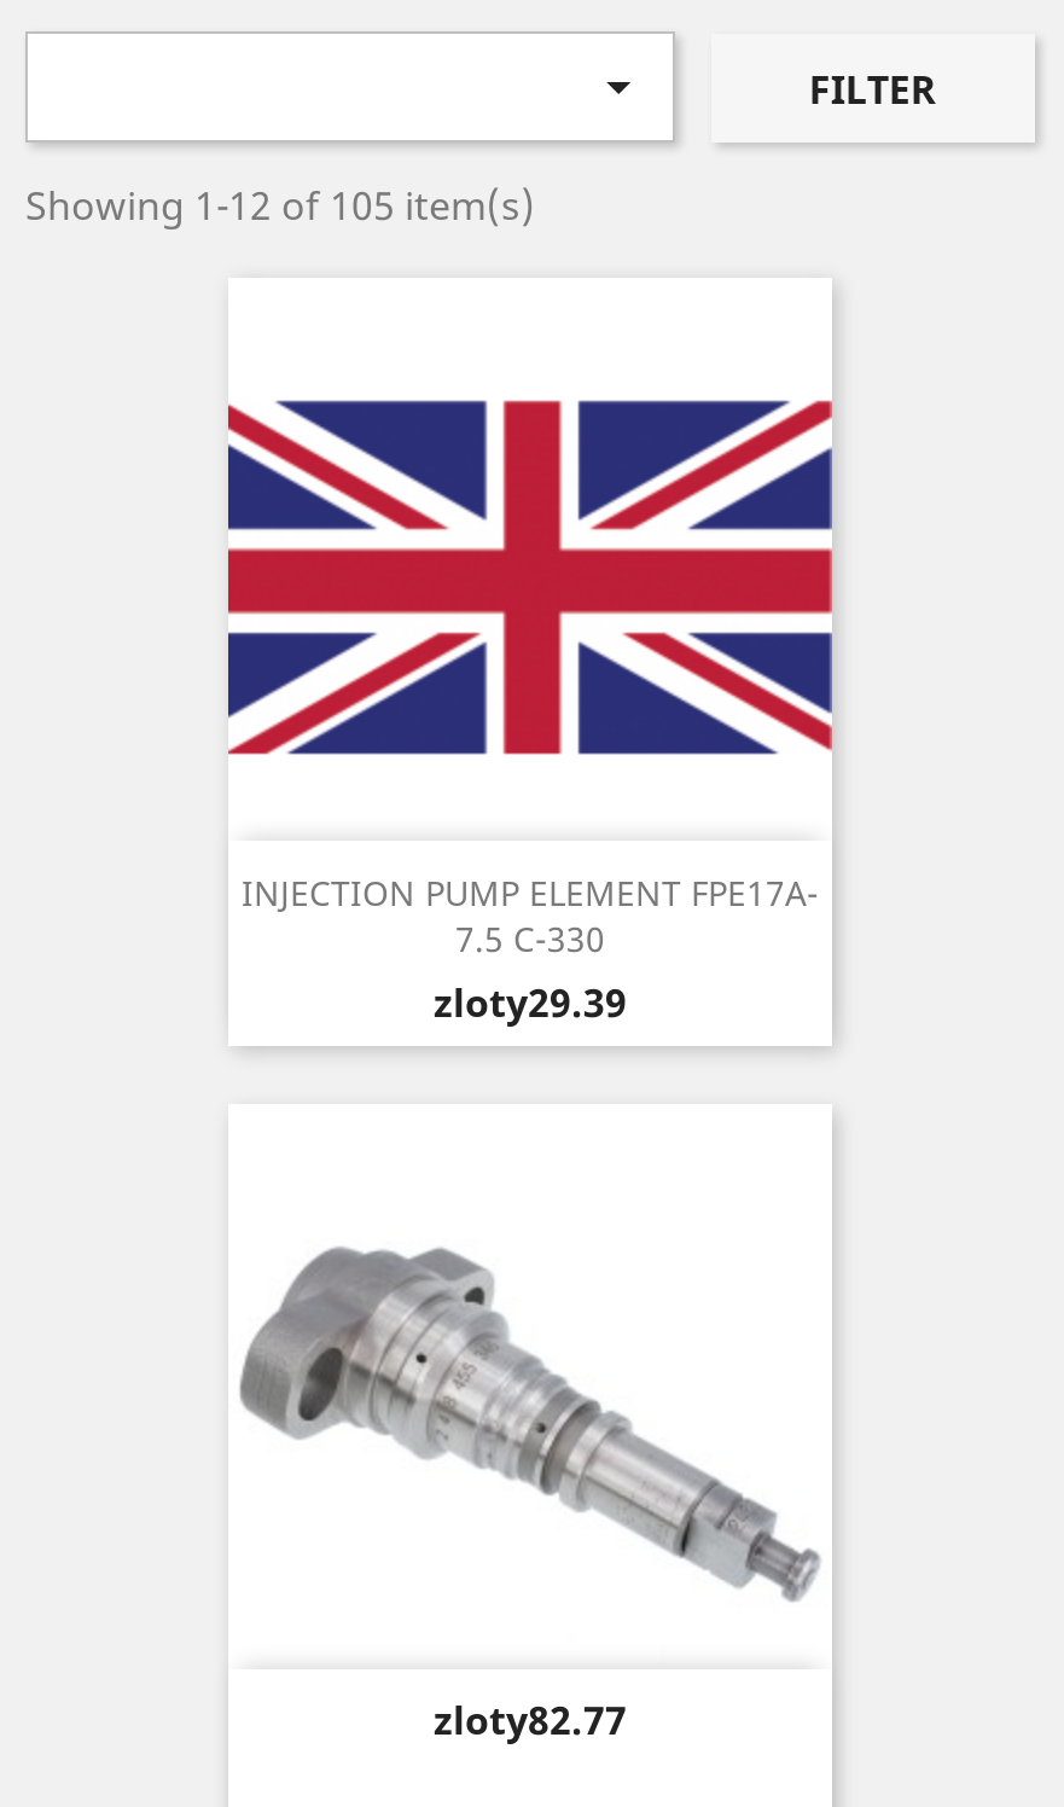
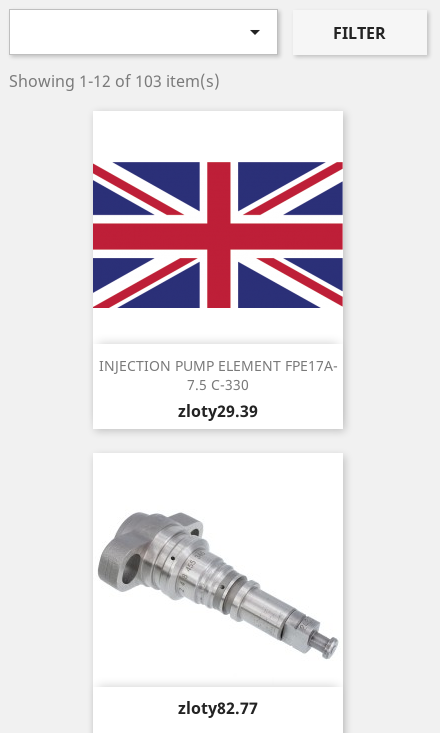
[25,179,535,232] Showing 1-12 of 105 item(s) -> [9,70,220,92] Showing 1-12 of 103 item(s)

